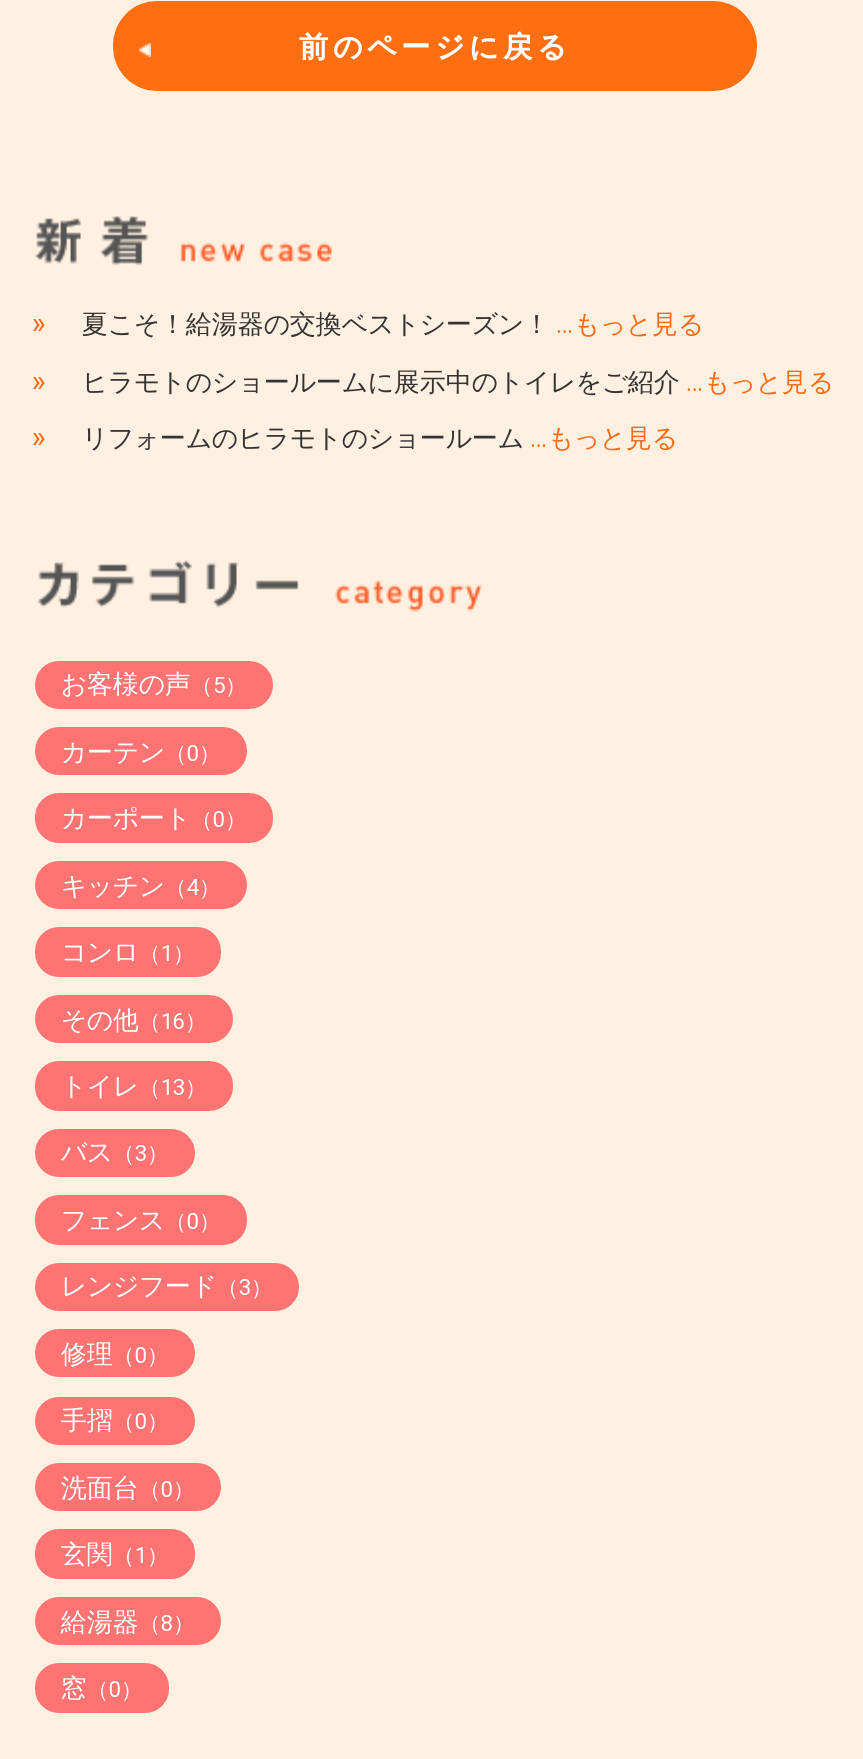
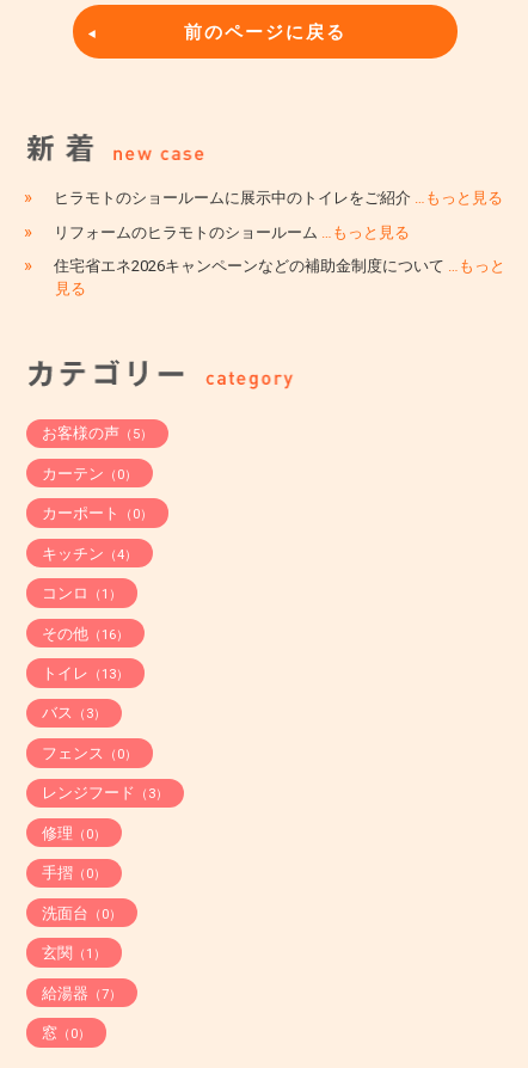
[32,306,704,342] » 夏こそ！給湯器の交換ベストシーズン！…もっと見る -> none
moved [32,363,834,455] -> [24,187,503,242]: » ヒラモトのショールームに展示中のトイレをご紹介…もっと見る | » リフォームのヒラモトのショールーム…もっと見る
none -> [24,255,506,298] » 住宅省エネ2026キャンペーンなどの補助金制度について…もっと | 見る
[61,1606,195,1636] 給湯器（8） -> [42,984,122,1002] 給湯器（7）

